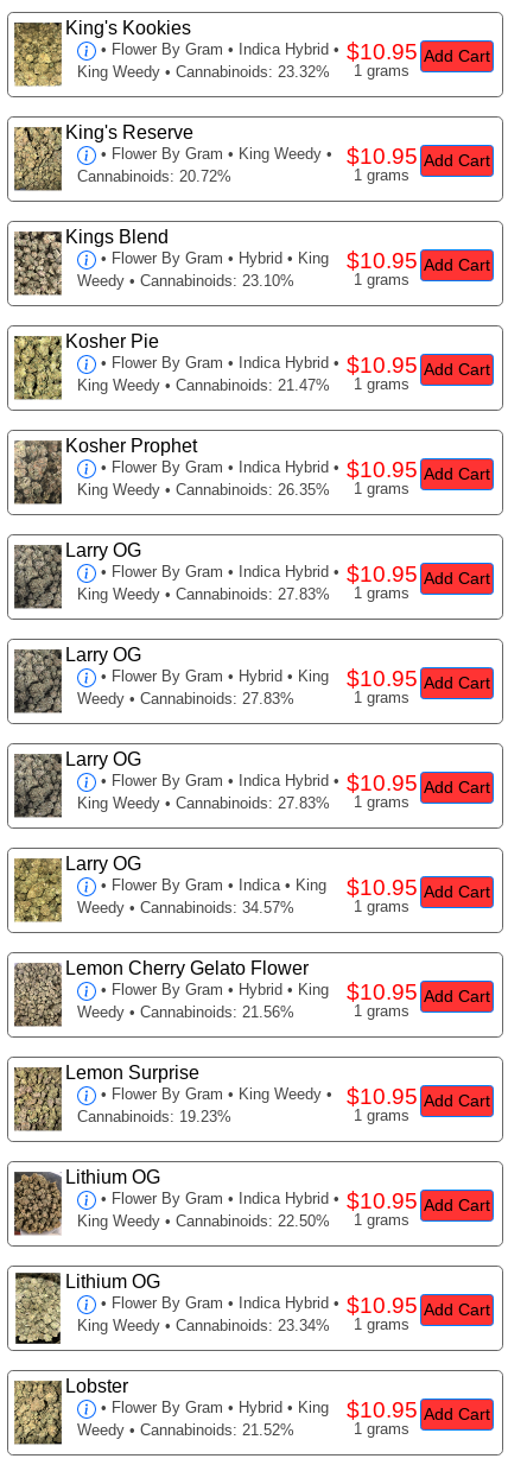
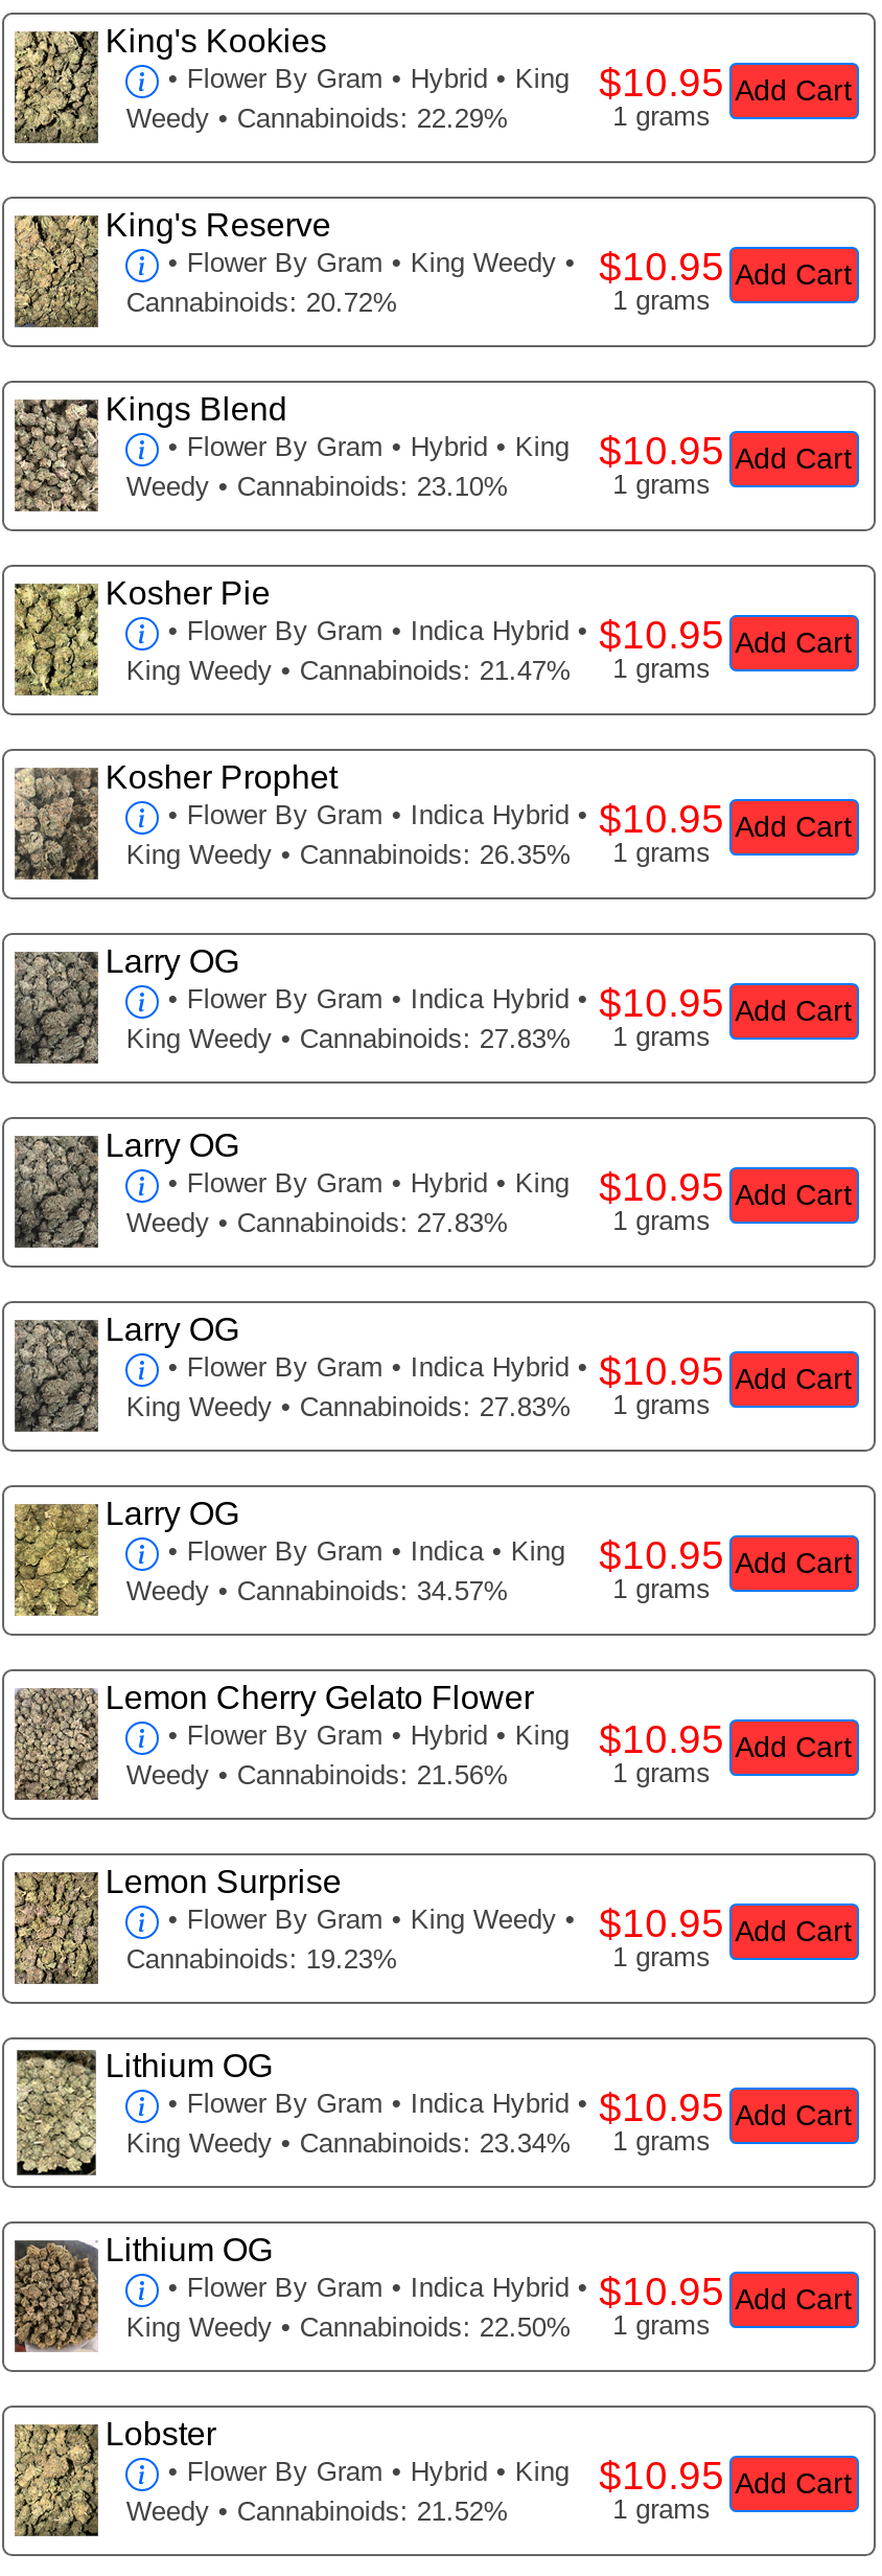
[13,23,340,87] [image] | • Flower By Gram • Indica Hybrid • | King Weedy • Cannabinoids: 23.32% -> [13,31,569,144] [image] | • Flower By Gram • Hybrid • King | Weedy • Cannabinoids: 22.29%
moved [13,1168,330,1239] -> [13,2234,571,2360]: [image] | King Weedy • Cannabinoids: 22.50%
moved [14,1271,330,1345] -> [15,2048,571,2178]: [image] | King Weedy • Cannabinoids: 23.34%

